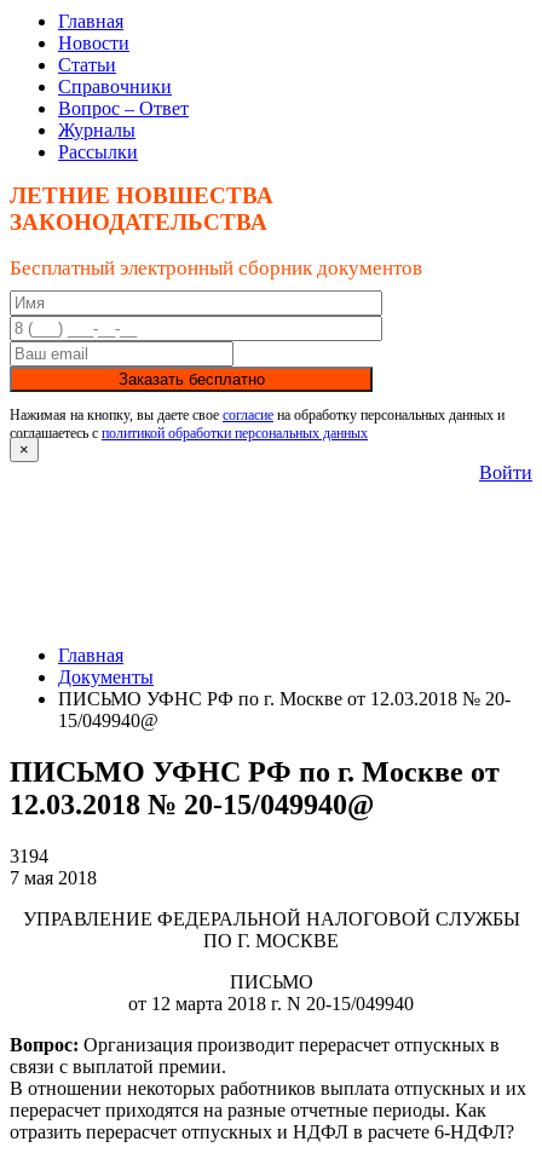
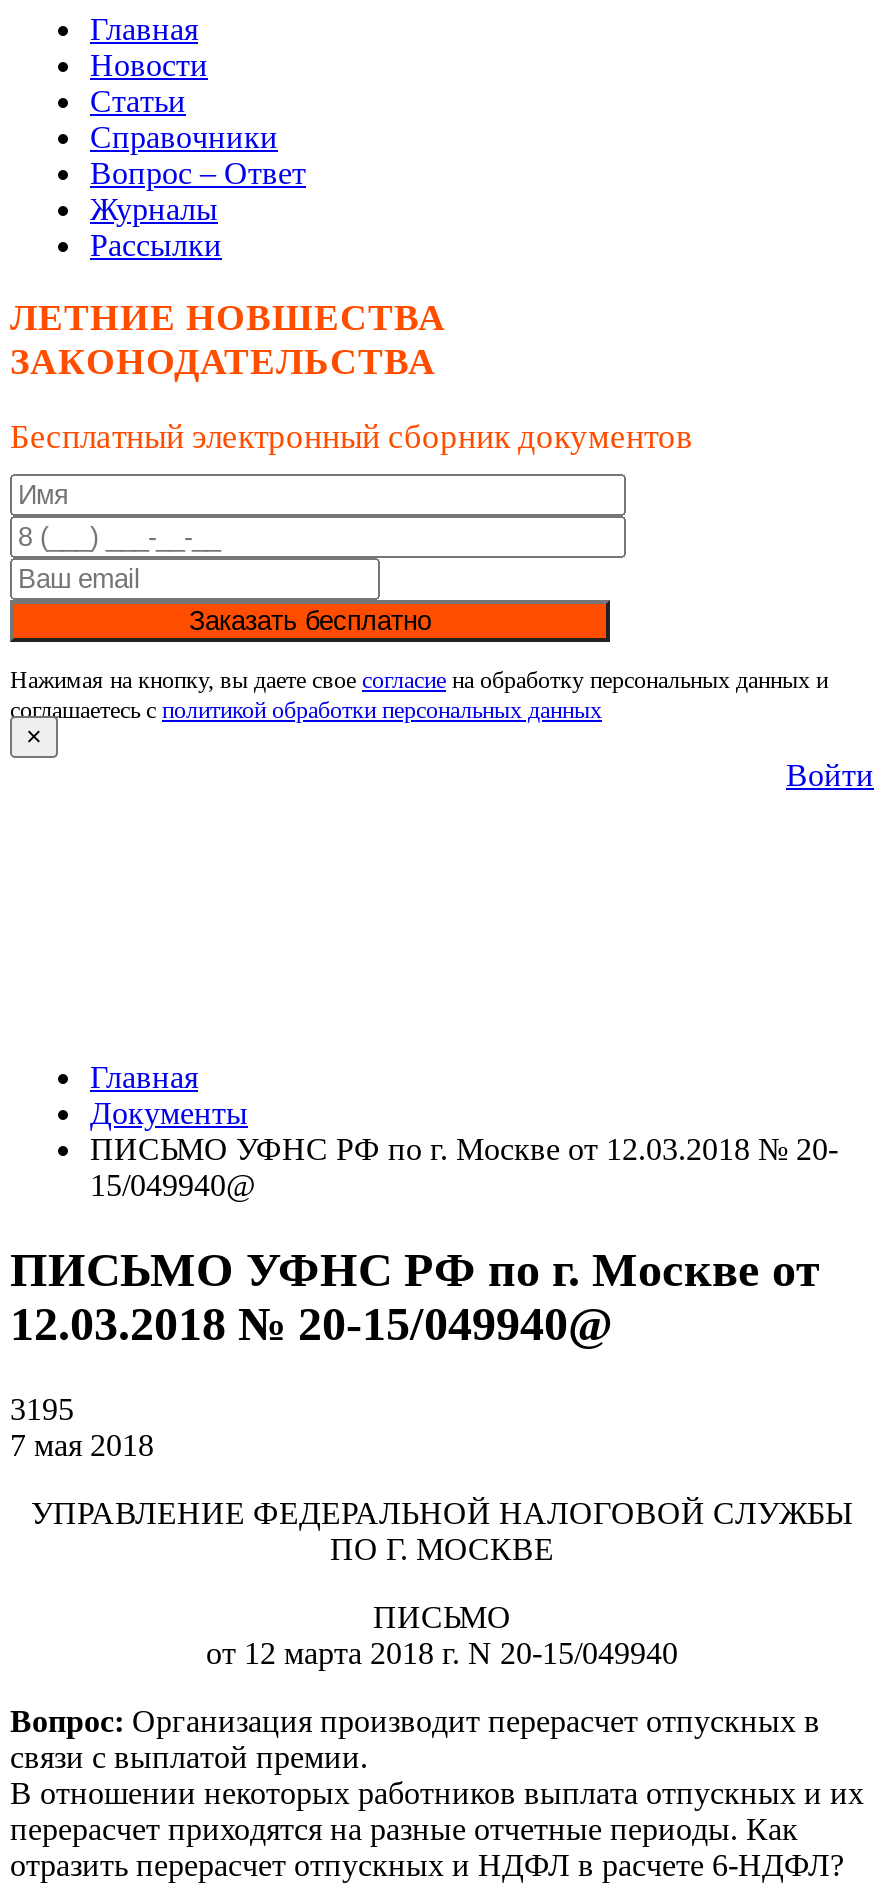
[10,845,48,866] 3194 -> [10,1392,74,1426] 3195

